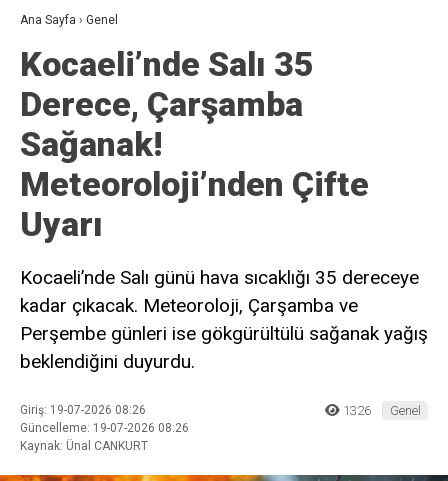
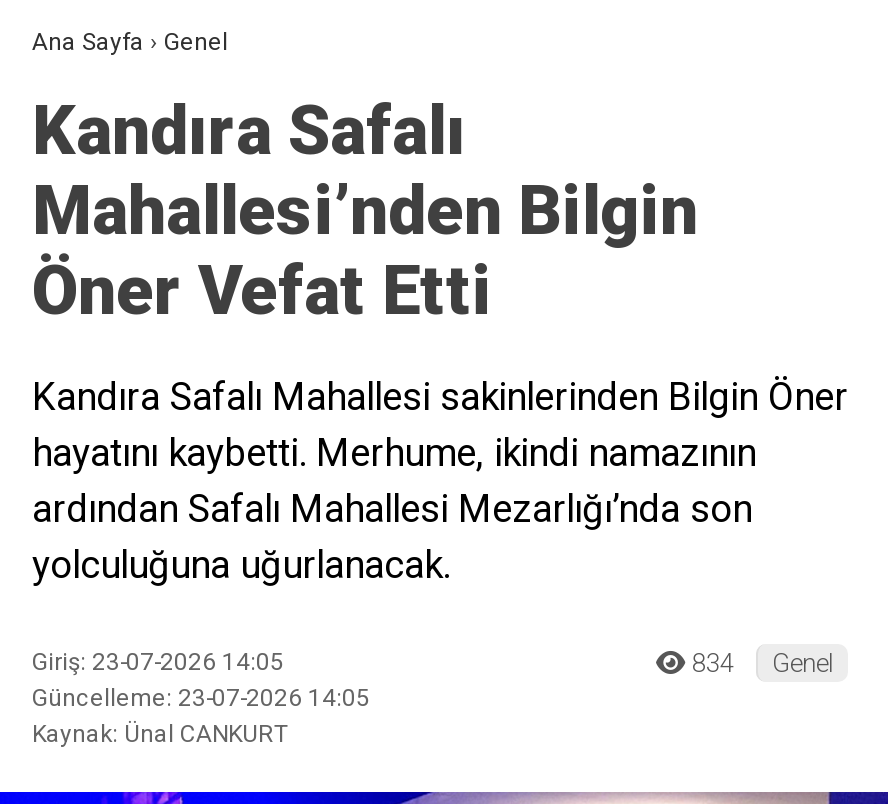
[20,44,369,244] Kocaeli’nde Salı 35 | Derece, Çarşamba | Sağanak! | Meteoroloji’nden Çifte | Uyarı -> [32,90,698,330] Kandıra Safalı | Mahallesi’nden Bilgin | Öner Vefat Etti
[20,266,428,373] Kocaeli’nde Salı günü hava sıcaklığı 35 dereceye | kadar çıkacak. Meteoroloji, Çarşamba ve | Perşembe günleri ise gökgürültülü sağanak yağış | beklendiğini duyurdu. -> [32,374,848,588] Kandıra Safalı Mahallesi sakinlerinden Bilgin Öner | hayatını kaybetti. Merhume, ikindi namazının | ardından Safalı Mahallesi Mezarlığı’nda son | yolculuğuna uğurlanacak.
[20,402,189,434] Giriş: 19-07-2026 08:26 | Güncelleme: 19-07-2026 08:26 -> [32,647,370,711] Giriş: 23-07-2026 14:05 | Güncelleme: 23-07-2026 14:05
[340,402,421,417] 1326 Genel -> [686,647,834,677] 834 Genel

